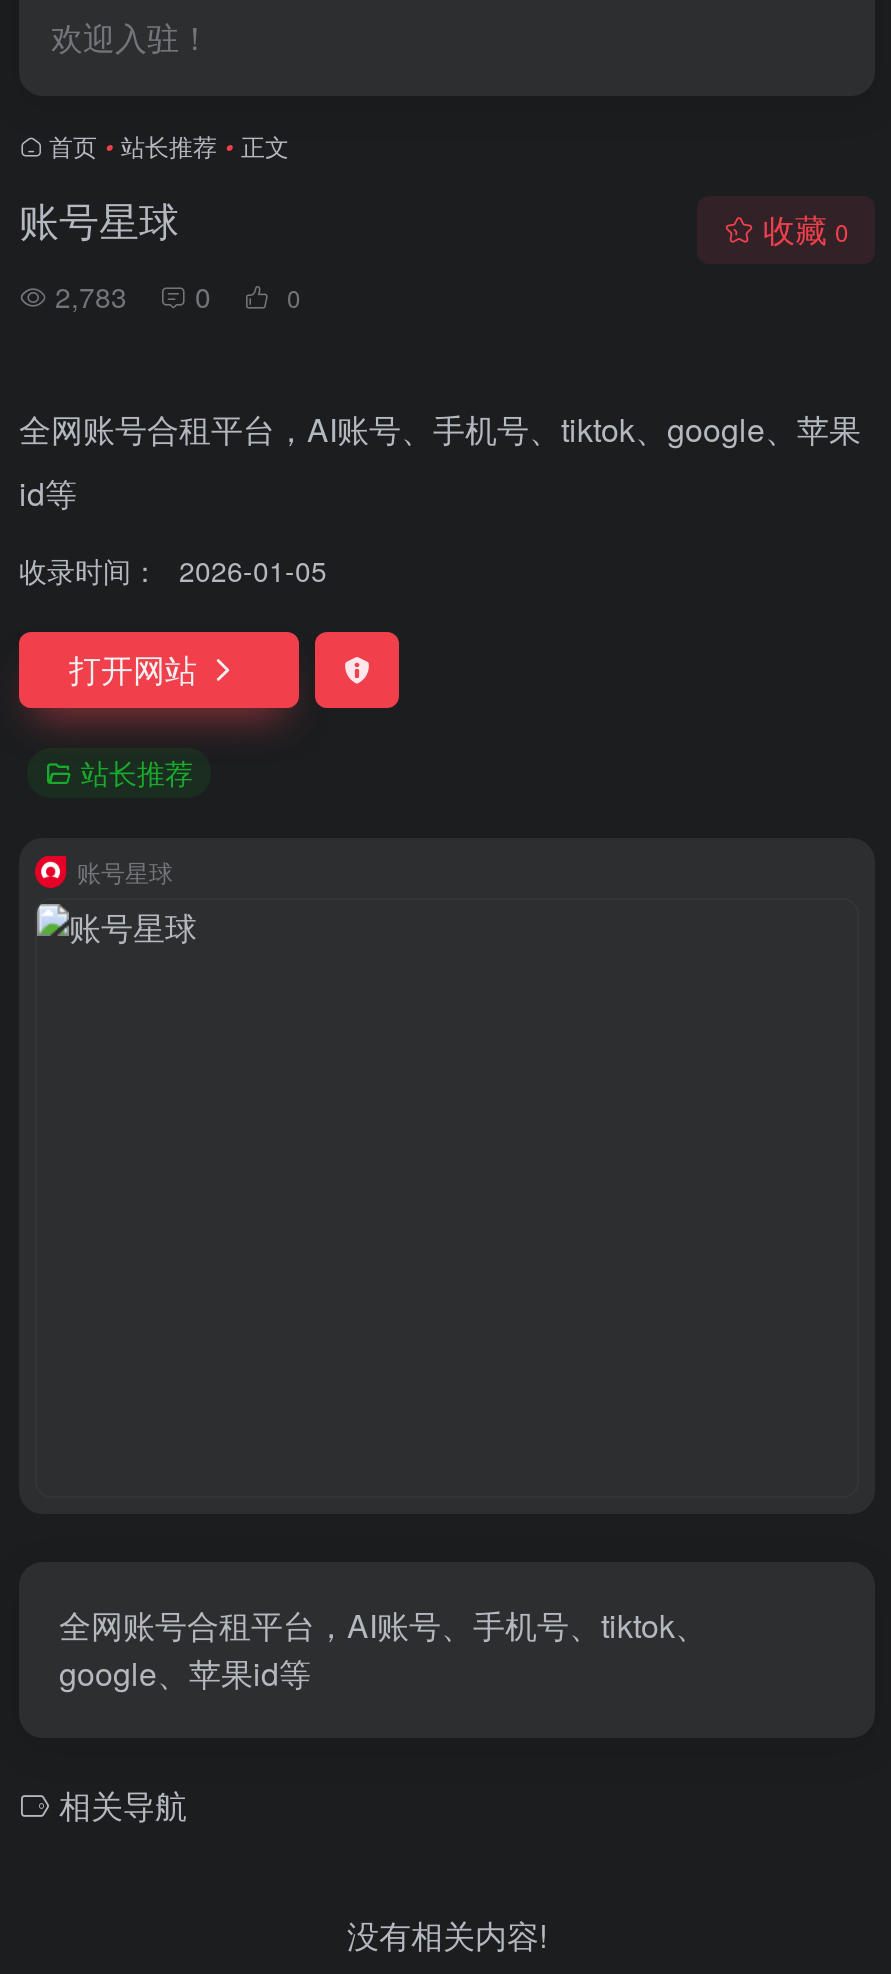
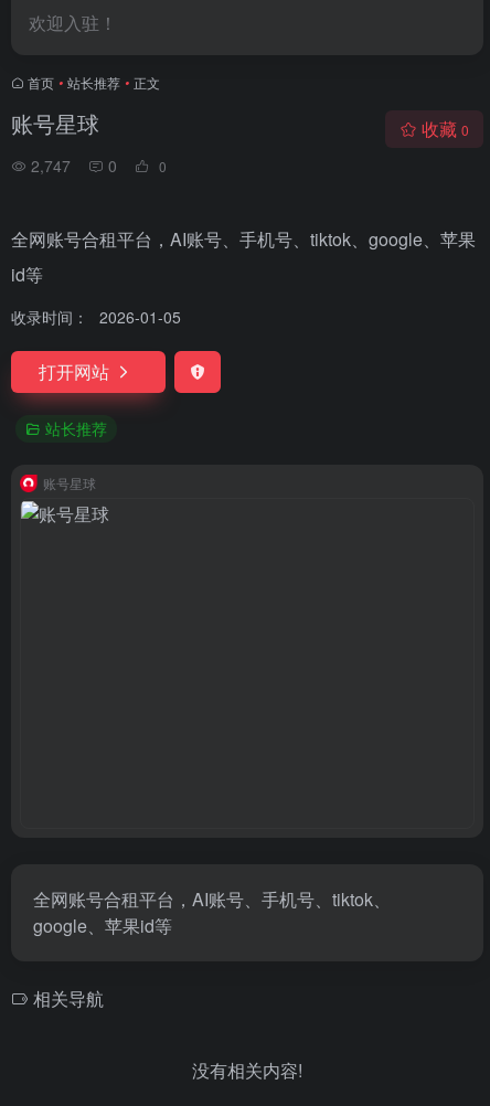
[47,276,211,316] 2,783 0 -> [26,155,117,177] 2,747 0

